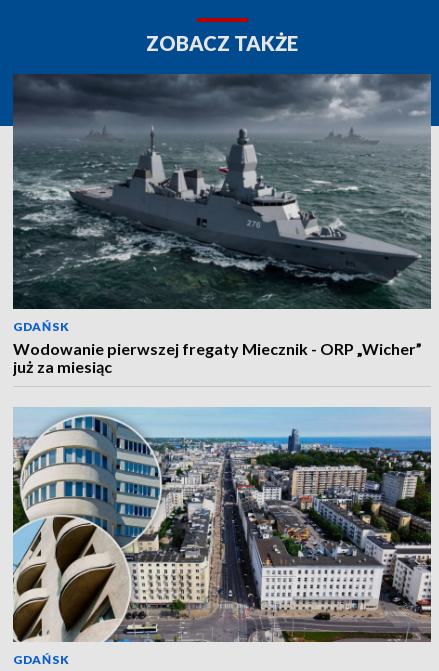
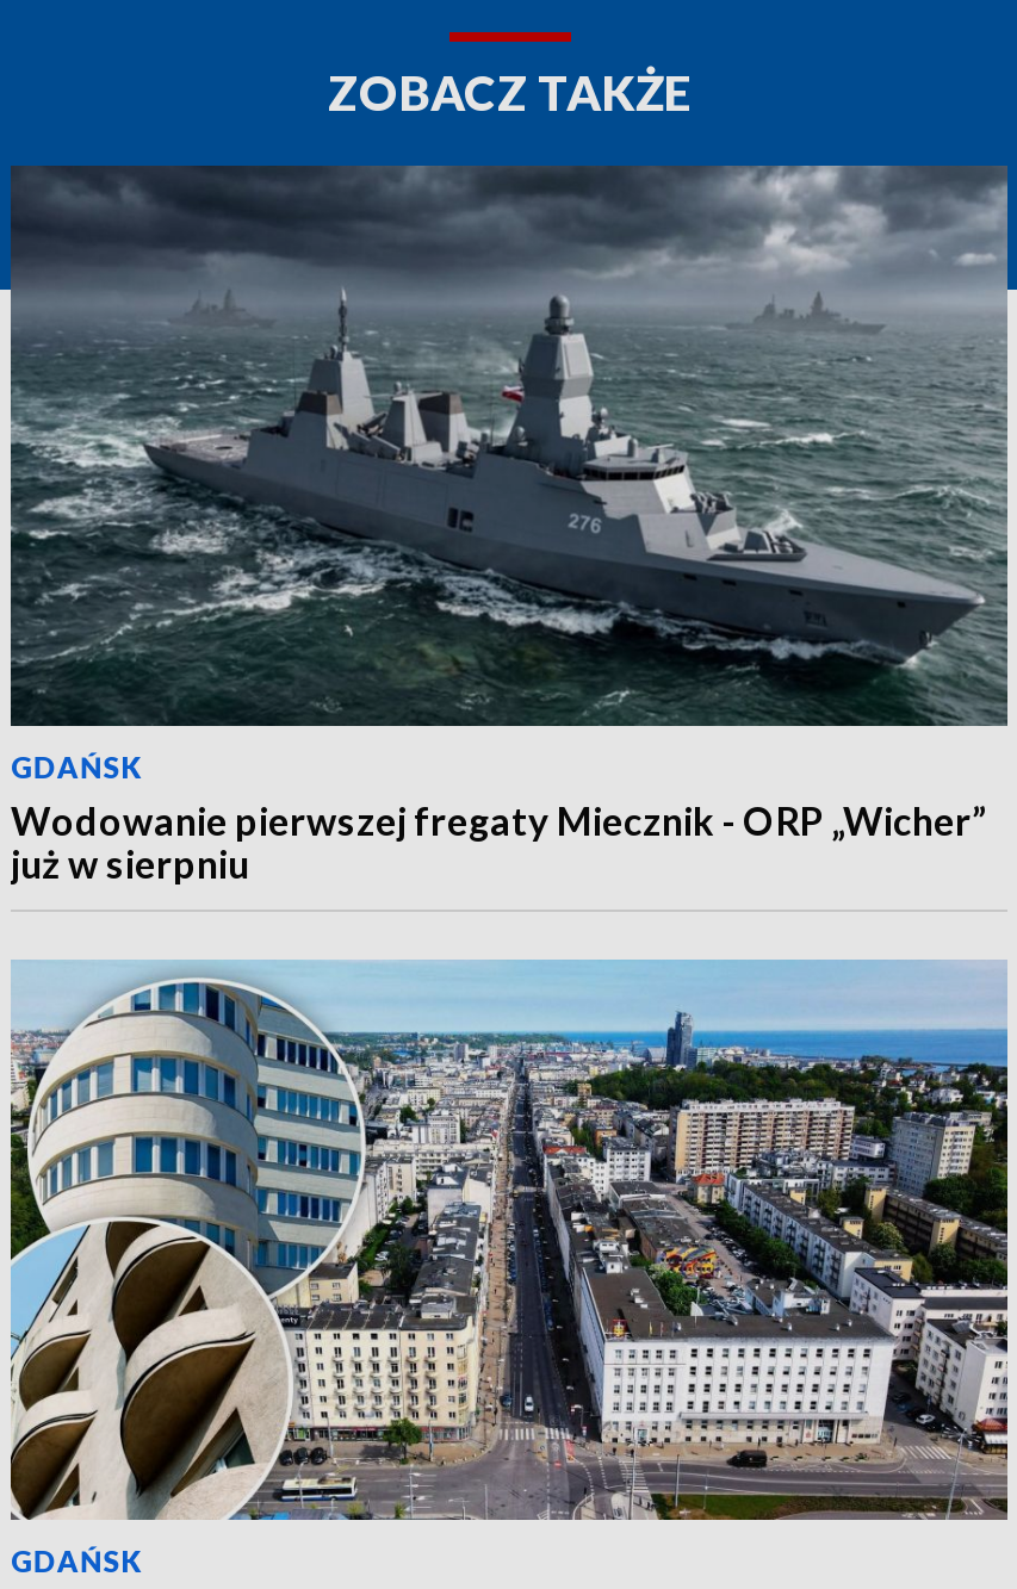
[13,357,112,376] już za miesiąc -> [11,840,249,886] już w sierpniu

